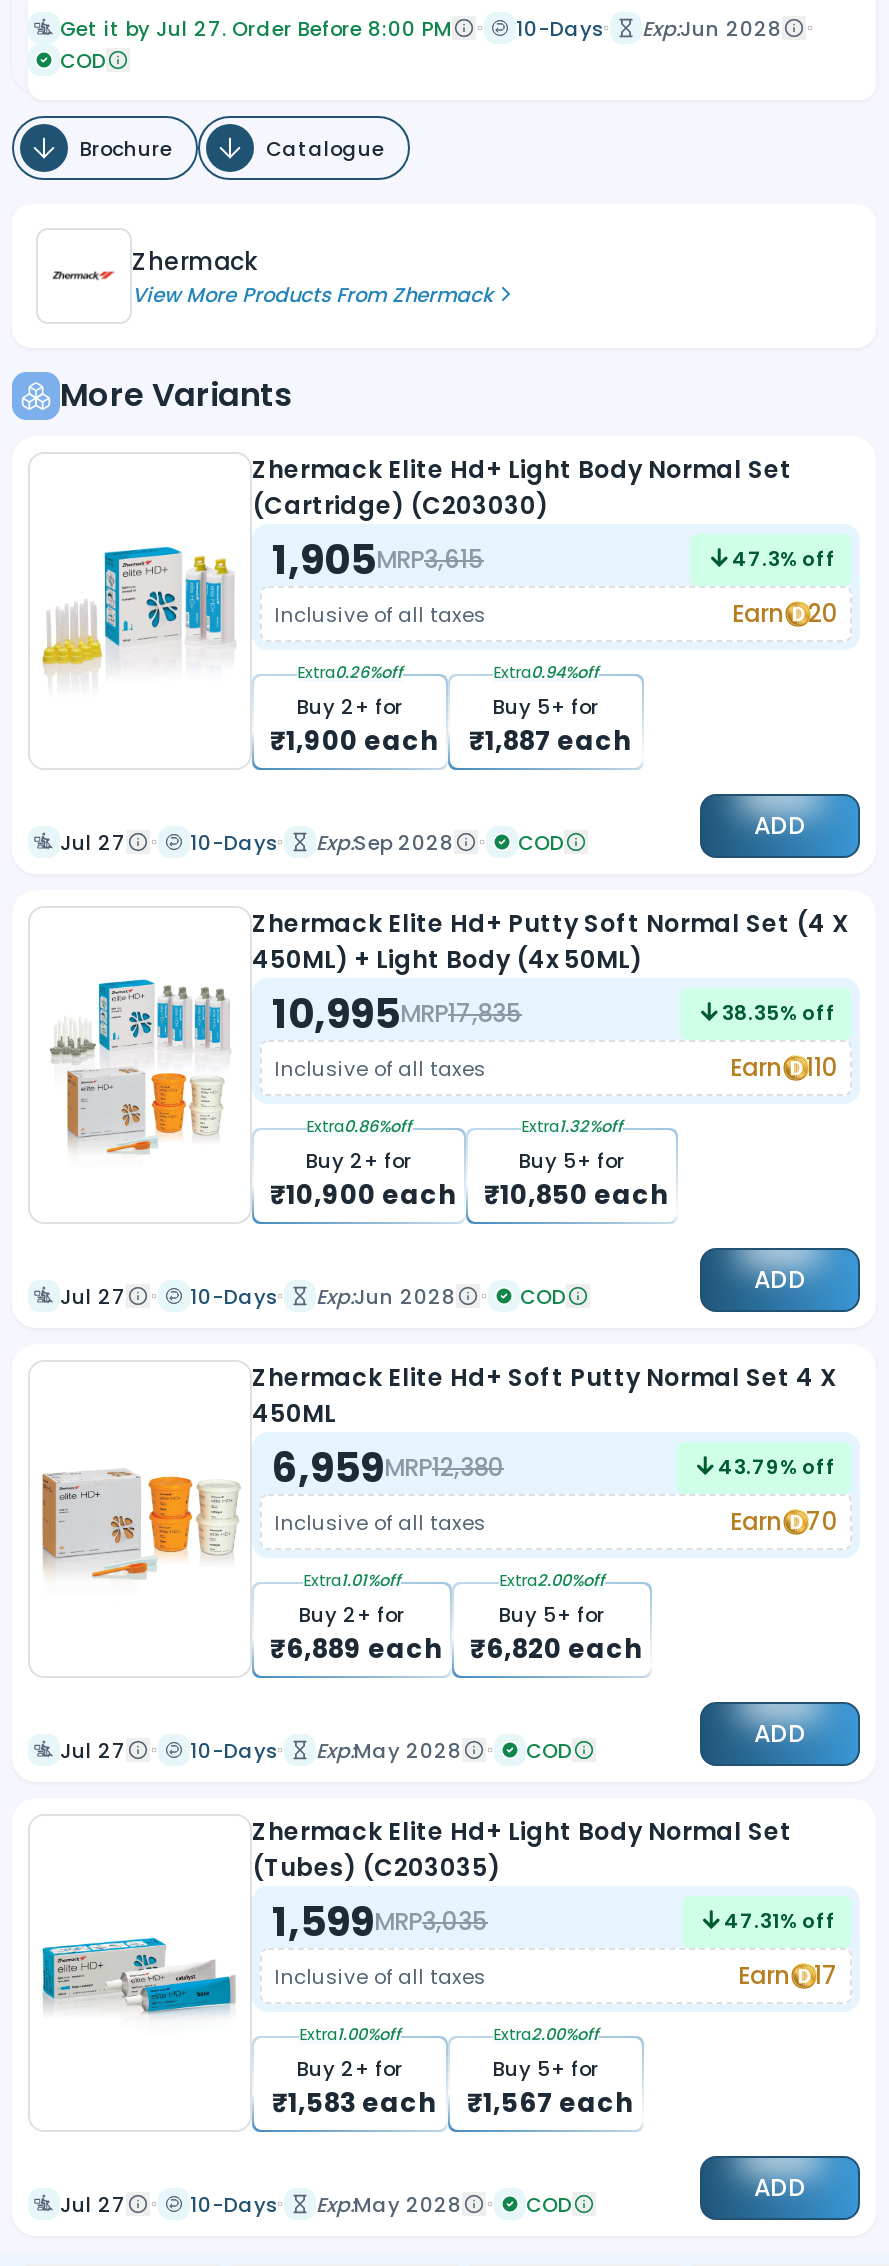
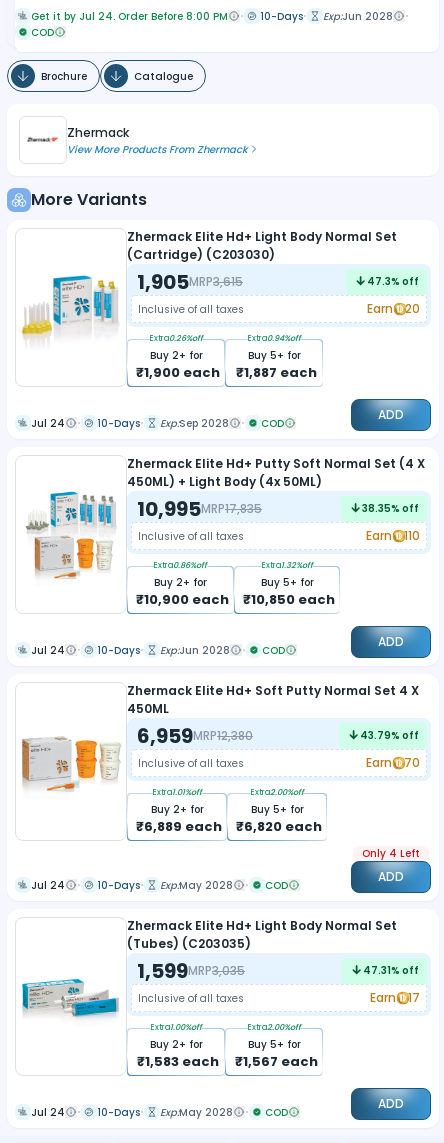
[60,13,452,43] Get it by Jul 27. Order Before 8:00 PM -> [31,8,228,23] Get it by Jul 24. Order Before 8:00 PM
[60,827,126,857] Jul 27 -> [31,415,65,430] Jul 24
[60,1281,126,1311] Jul 27 -> [31,642,65,657] Jul 24
none -> [362,846,420,861] Only 4 Left
[60,1735,126,1765] Jul 27 -> [31,877,65,892] Jul 24
[60,2189,126,2219] Jul 27 -> [31,1104,65,1119] Jul 24

